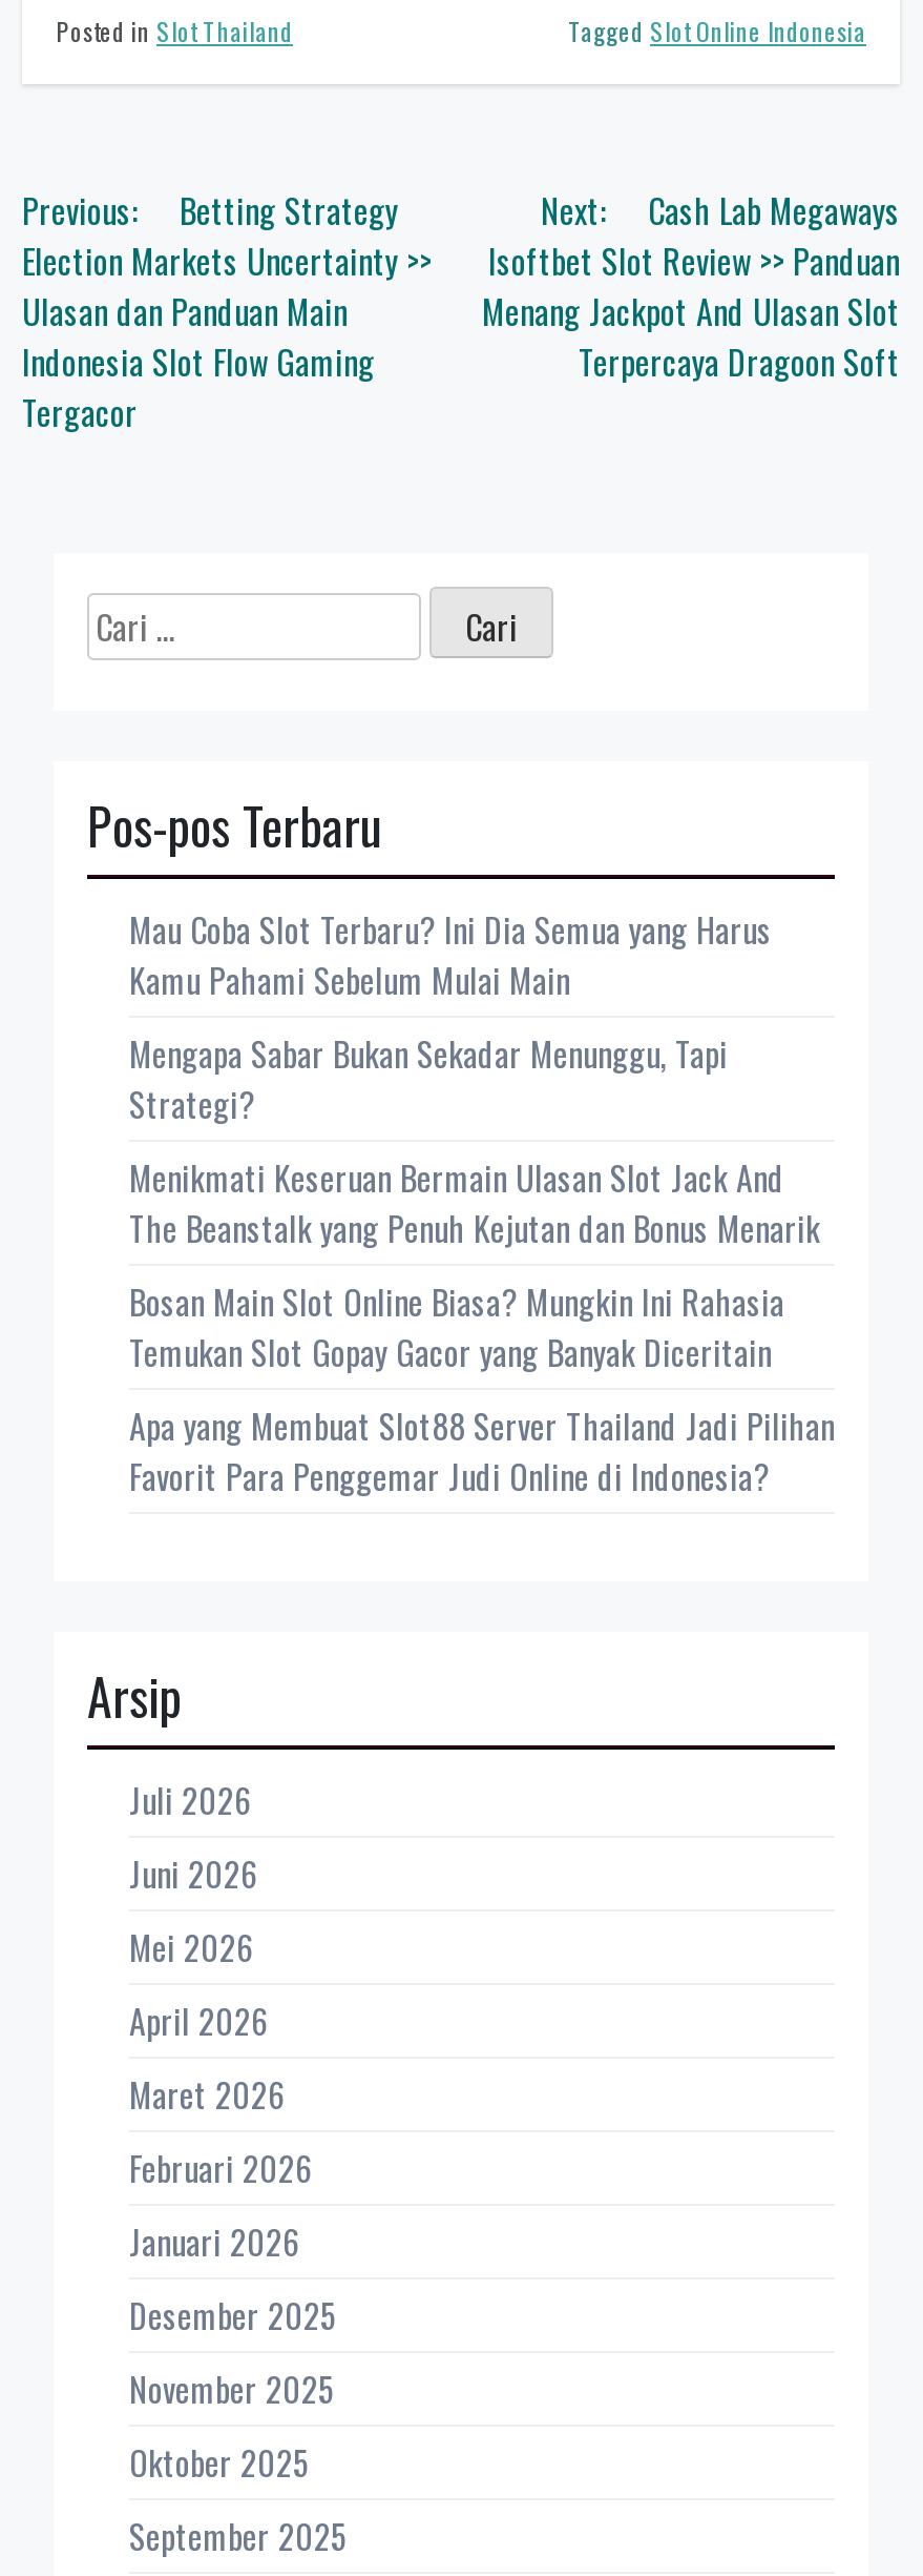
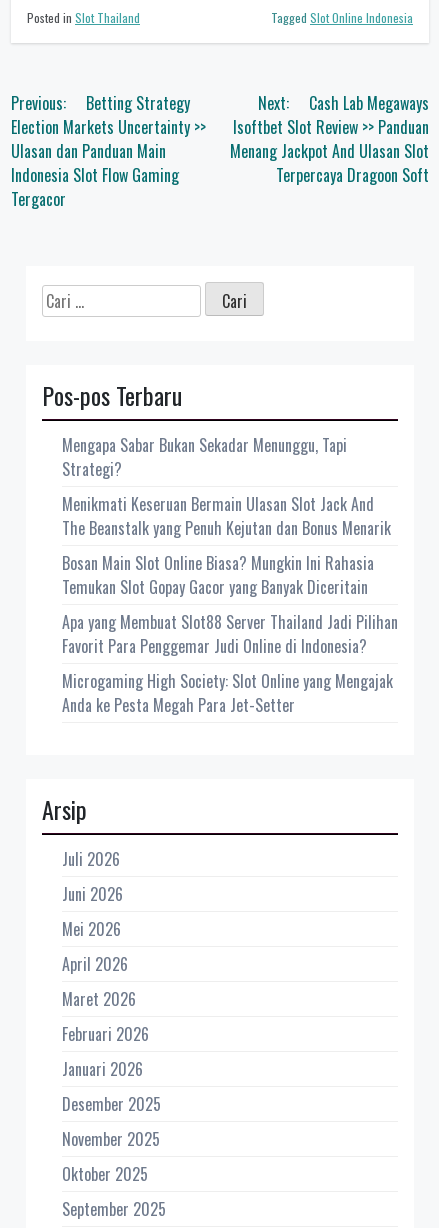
[129,903,772,1004] Mau Coba Slot Terbaru? Ini Dia Semua yang Harus | Kamu Pahami Sebelum Mulai Main -> none
moved [129,1027,835,1501] -> [62,433,398,658]: Mengapa Sabar Bukan Sekadar Menunggu, Tapi | Strategi? | Menikmati Keseruan Bermain Ulasan Slot Jack And | The Beanstalk yang Penuh Kejutan dan Bonus Menarik | Bosan Main Slot Online Biasa? Mungkin Ini Rahasia | Temukan Slot Gopay Gacor yang Banyak Diceritain | Apa yang Membuat Slot88 Server Thailand Jadi Pilihan | Favorit Para Penggemar Judi Online di Indonesia?
none -> [62,669,393,717] Microgaming High Society: Slot Online yang Mengajak | Anda ke Pesta Megah Para Jet-Setter

